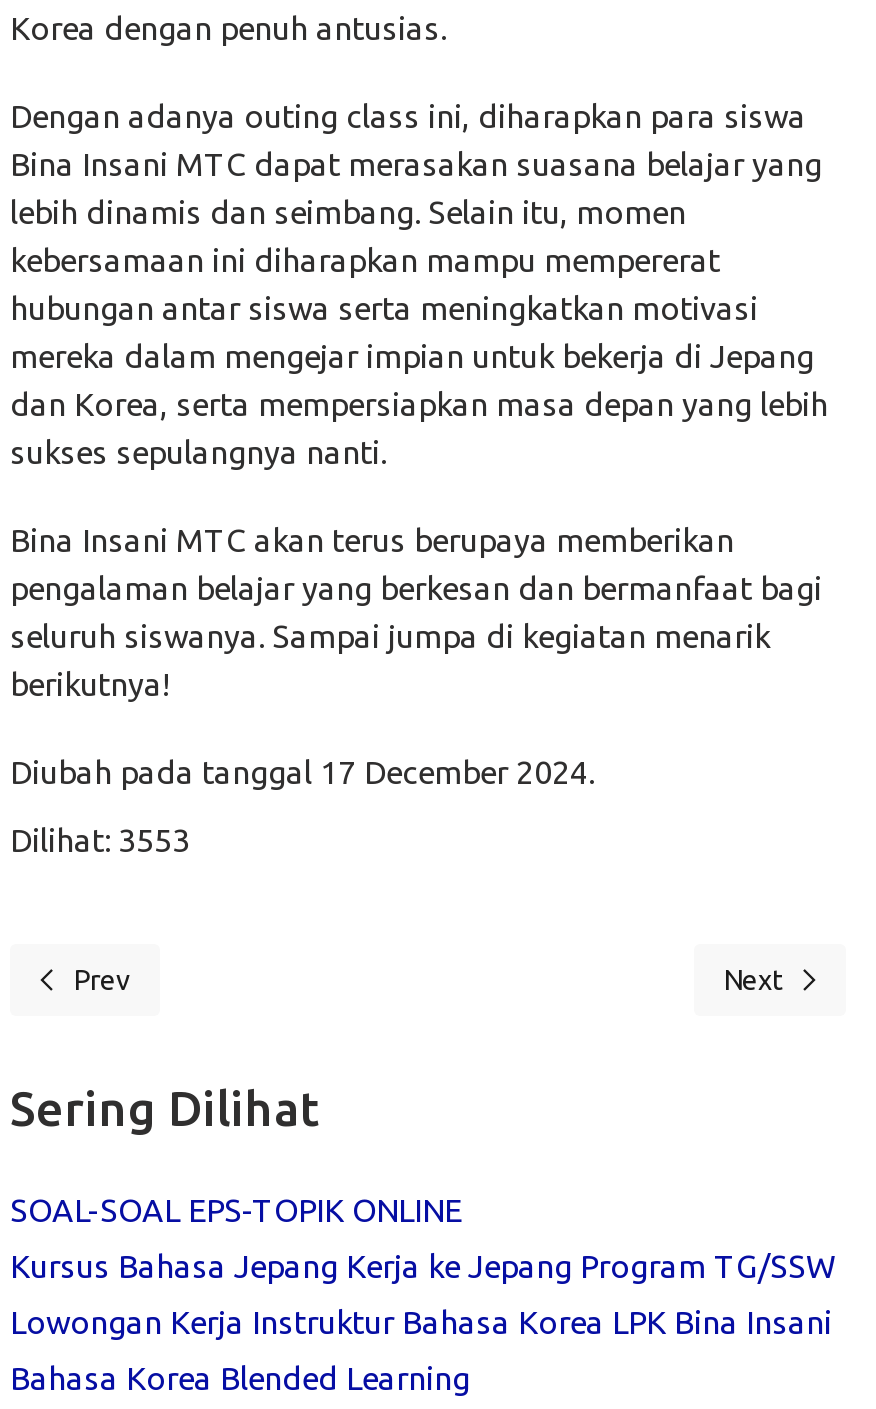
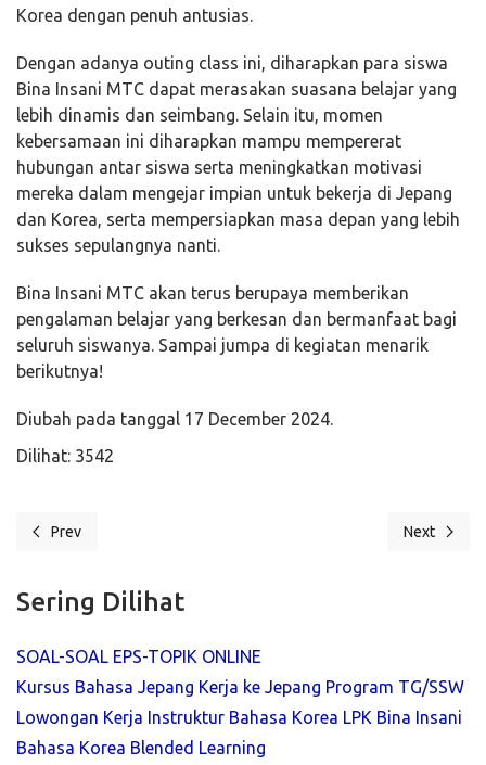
[10,822,190,858] Dilihat: 3553 -> [16,446,114,466] Dilihat: 3542

